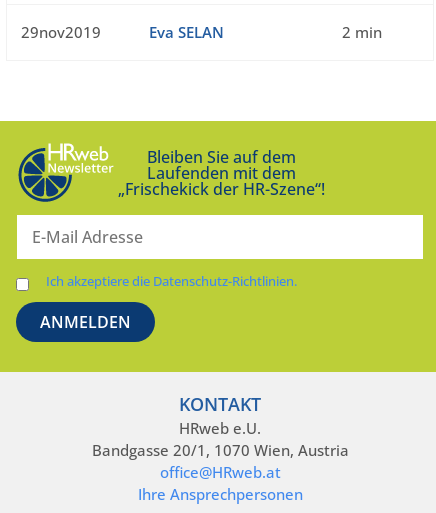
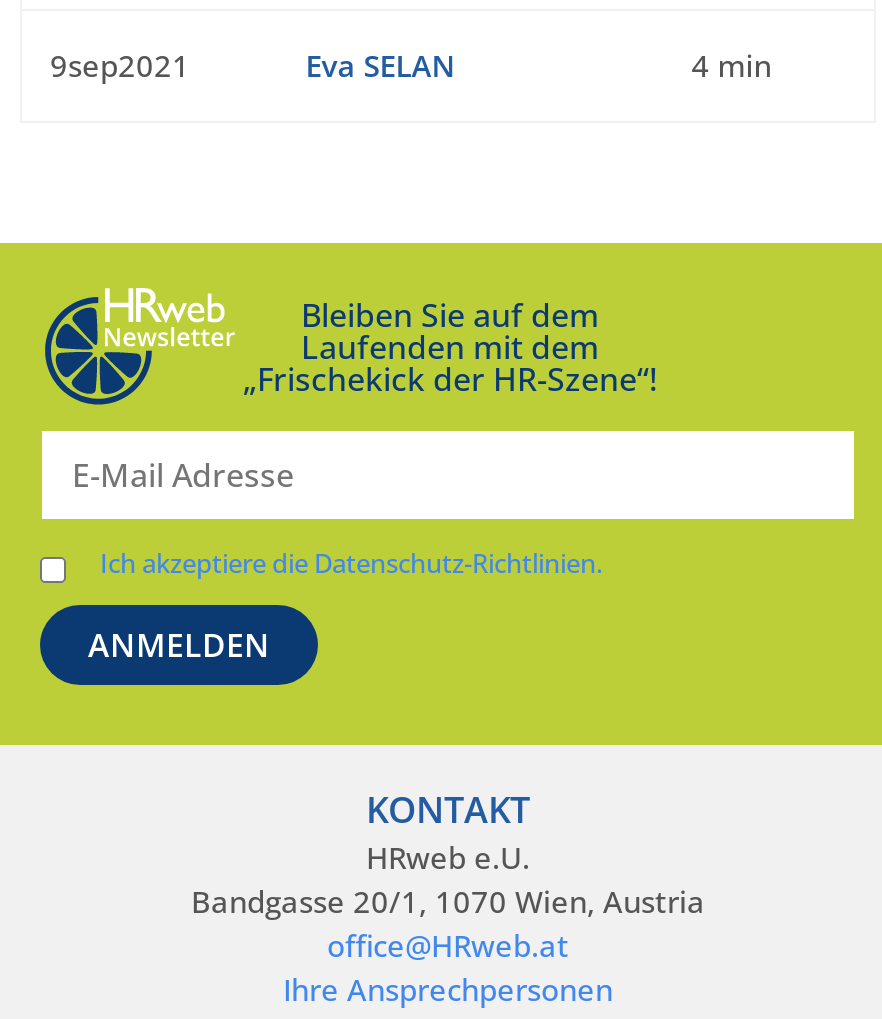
[21,22,101,42] 29nov2019 -> [50,46,190,86] 9sep2021
[342,22,382,42] 2 min -> [692,46,772,86] 4 min

